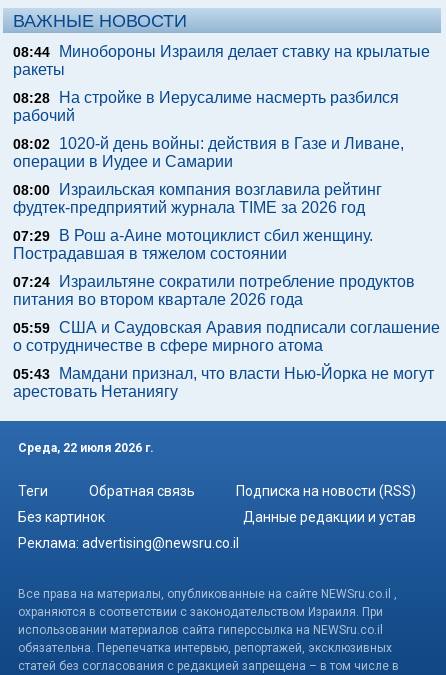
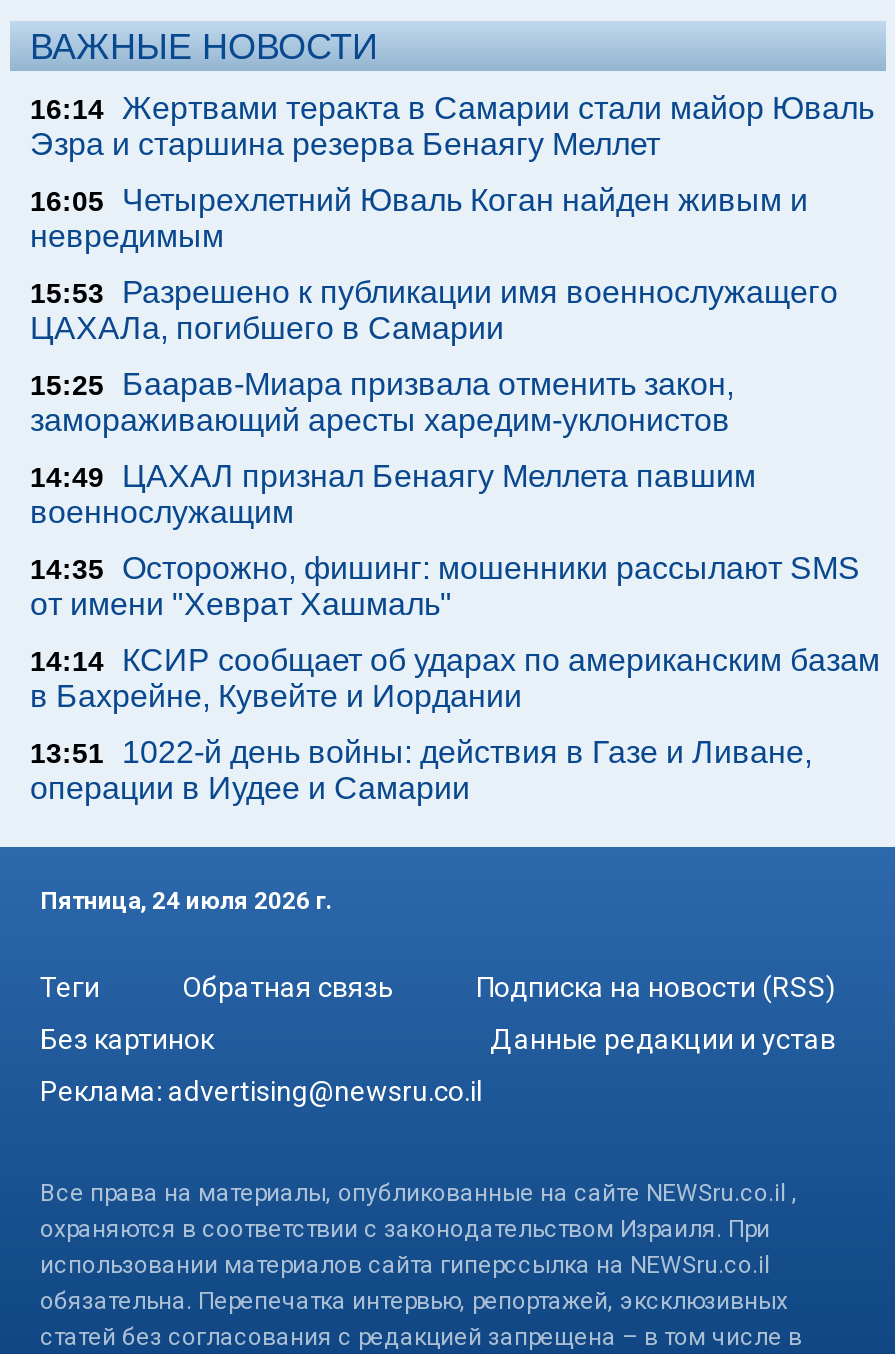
[13,43,430,152] 08:44 Минобороны Израиля делает ставку на крылатые | ракеты | 08:28 На стройке в Иерусалиме насмерть разбился | рабочий | 08:02 1020-й день войны: действия в Газе и Ливане, -> [30,91,880,769] 16:14 Жертвами теракта в Самарии стали майор Юваль | Эзра и старшина резерва Бенаягу Меллет | 16:05 Четырехлетний Юваль Коган найден живым и | невредимым | 15:53 Разрешено к публикации имя военнослужащего | ЦАХАЛа, погибшего в Самарии | 15:25 Баарав-Миара призвала отменить закон, | замораживающий аресты харедим-уклонистов | 14:49 ЦАХАЛ признал Бенаягу Меллета павшим | военнослужащим | 14:35 Осторожно, фишинг: мошенники рассылают SMS | от имени "Хеврат Хашмаль" | 14:14 КСИР сообщает об ударах по американским базам | в Бахрейне, Кувейте и Иордании | 13:51 1022-й день войны: действия в Газе и Ливане,
moved [13,153,233,170] -> [30,771,470,805]: операции в Иудее и Самарии
[13,181,440,455] 08:00 Израильская компания возглавила рейтинг | фудтек-предприятий журнала TIME за 2026 год | 07:29 В Рош а-Аине мотоциклист сбил женщину. | Пострадавшая в тяжелом состоянии | 07:24 Израильтяне сократили потребление продуктов | питания во втором квартале 2026 года | 05:59 США и Саудовская Аравия подписали соглашение | о сотрудничестве в сфере мирного атома | 05:43 Мамдани признал, что власти Нью-Йорка не могут | арестовать Нетаниягу | Среда, 22 июля 2026 г. -> [40,887,334,915] Пятница, 24 июля 2026 г.

